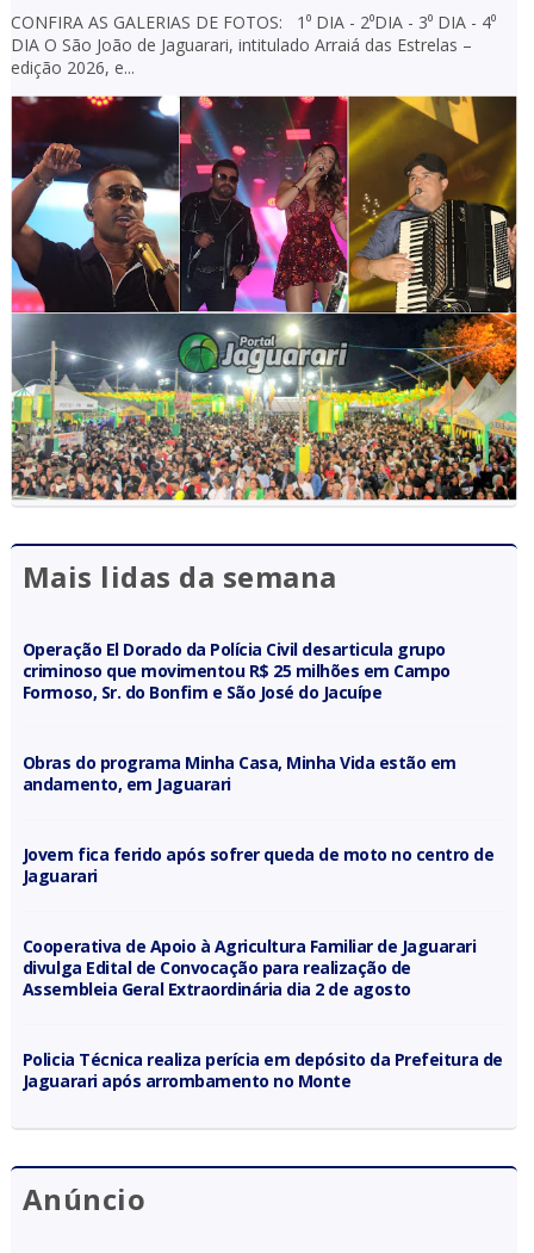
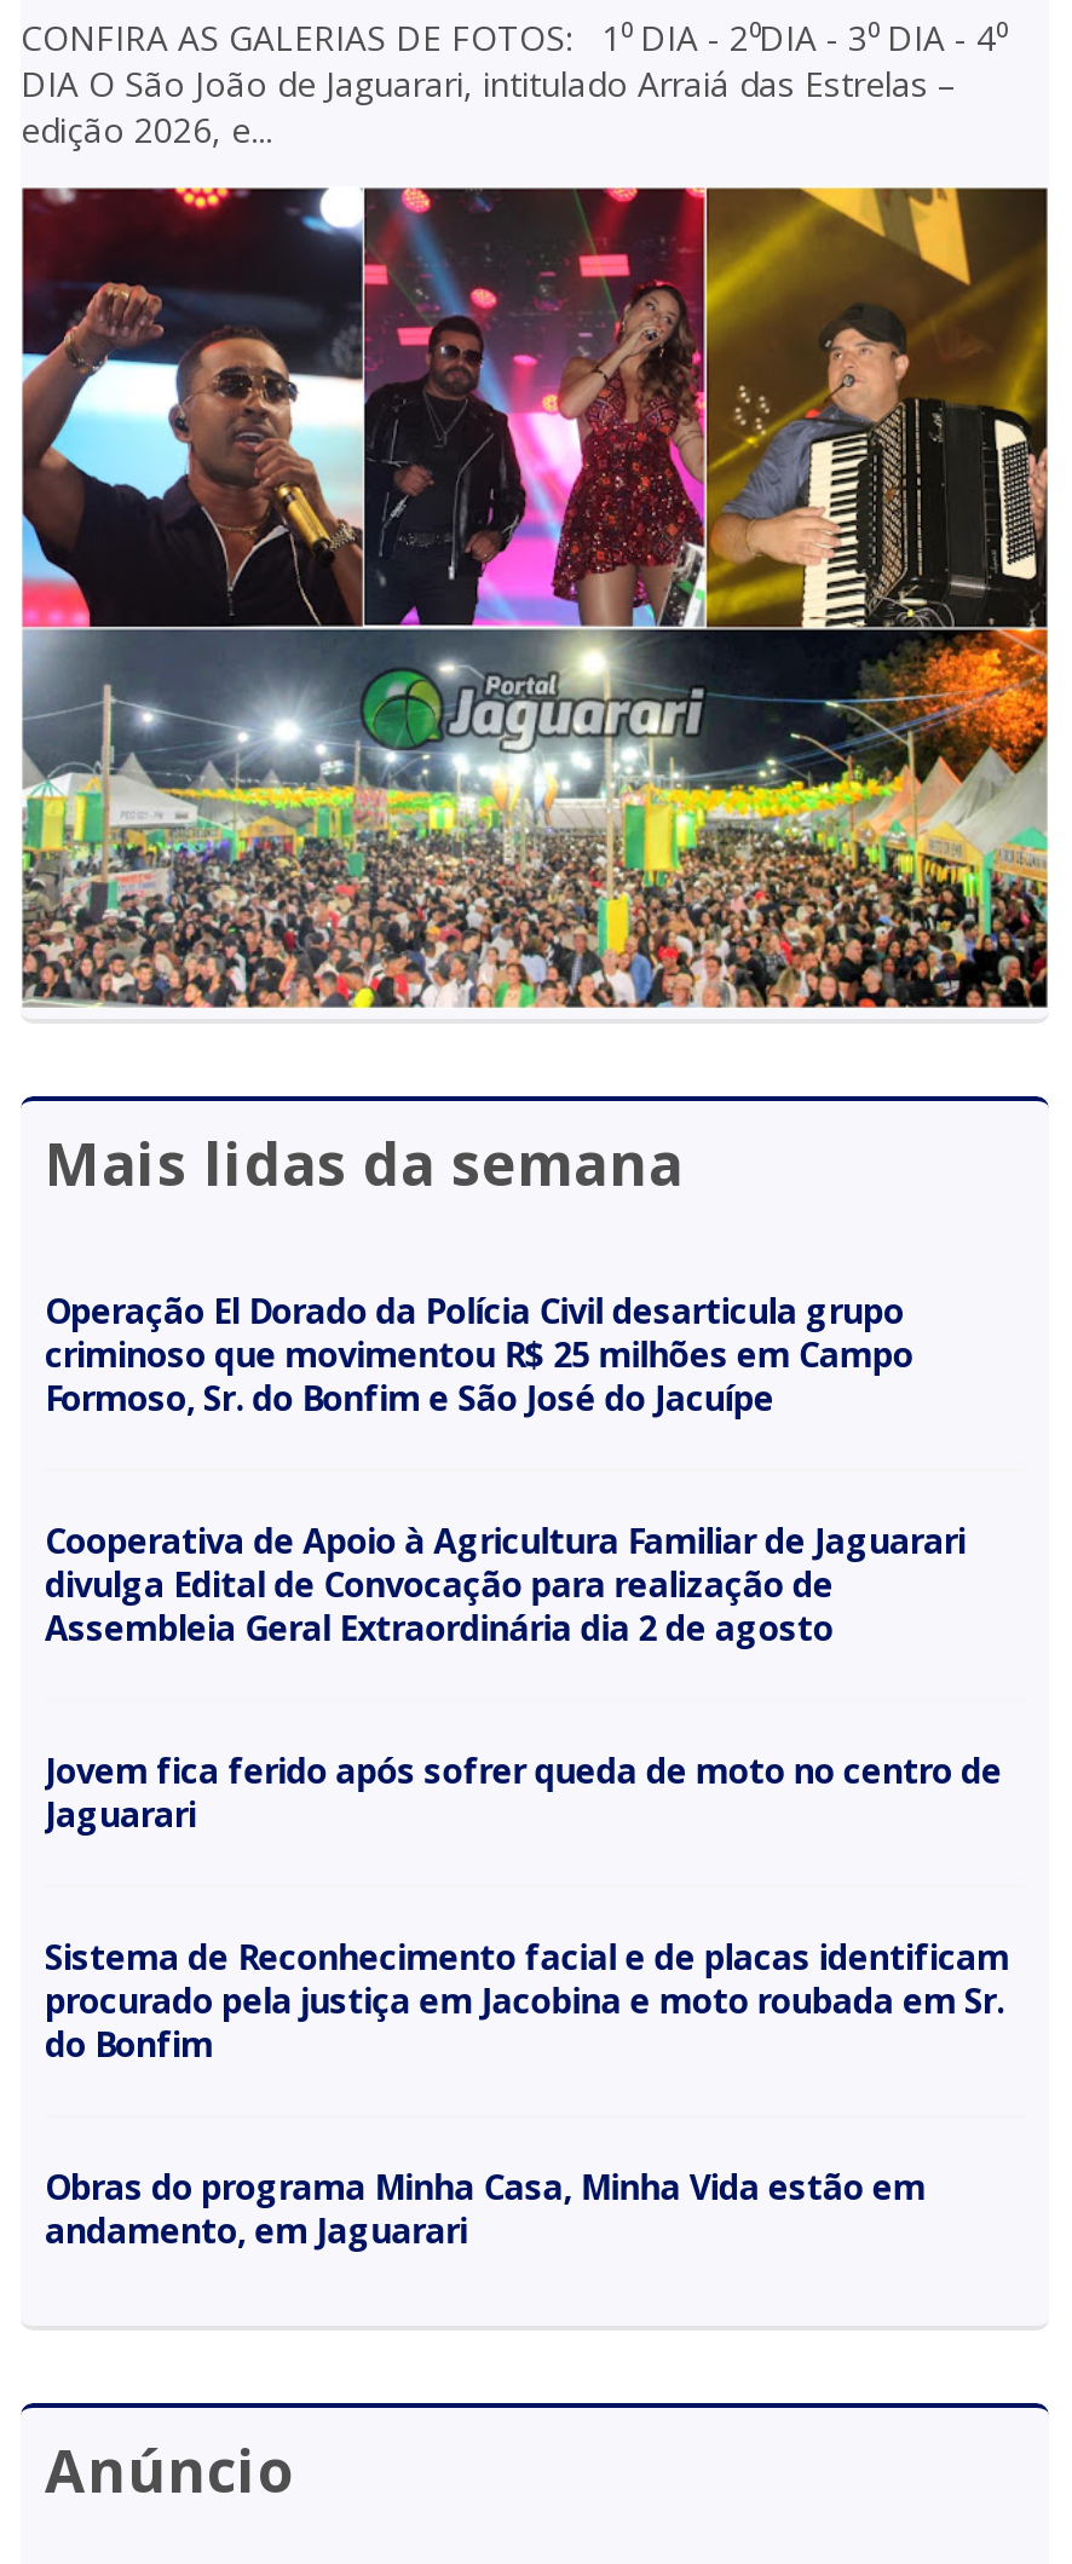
moved [23,751,494,887] -> [45,1746,1002,2252]: Obras do programa Minha Casa, Minha Vida estão em | andamento, em Jaguarari | Jovem fica ferido após sofrer queda de moto no centro de | Jaguarari
moved [23,934,476,1000] -> [45,1516,966,1649]: Cooperativa de Apoio à Agricultura Familiar de Jaguarari | divulga Edital de Convocação para realização de | Assembleia Geral Extraordinária dia 2 de agosto
[23,1047,503,1092] Policia Técnica realiza perícia em depósito da Prefeitura de | Jaguarari após arrombamento no Monte -> [45,1933,1009,2066] Sistema de Reconhecimento facial e de placas identificam | procurado pela justiça em Jacobina e moto roubada em Sr. | do Bonfim

